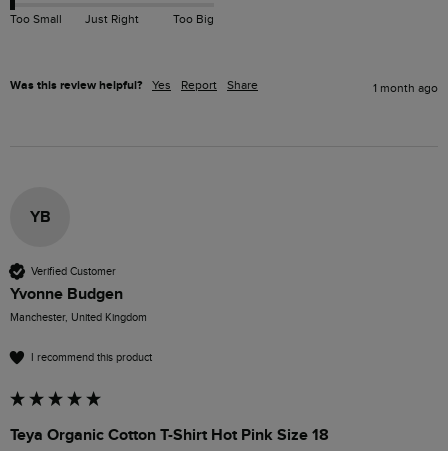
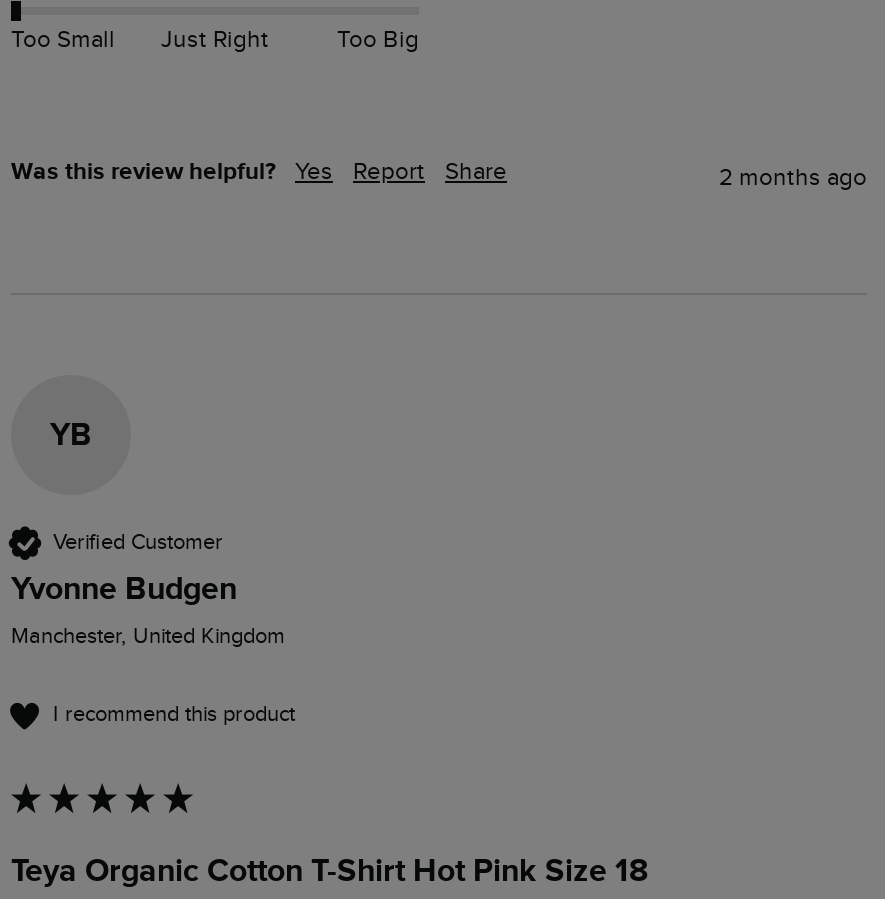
[373,81,438,95] 1 month ago -> [719,162,867,190] 2 months ago

